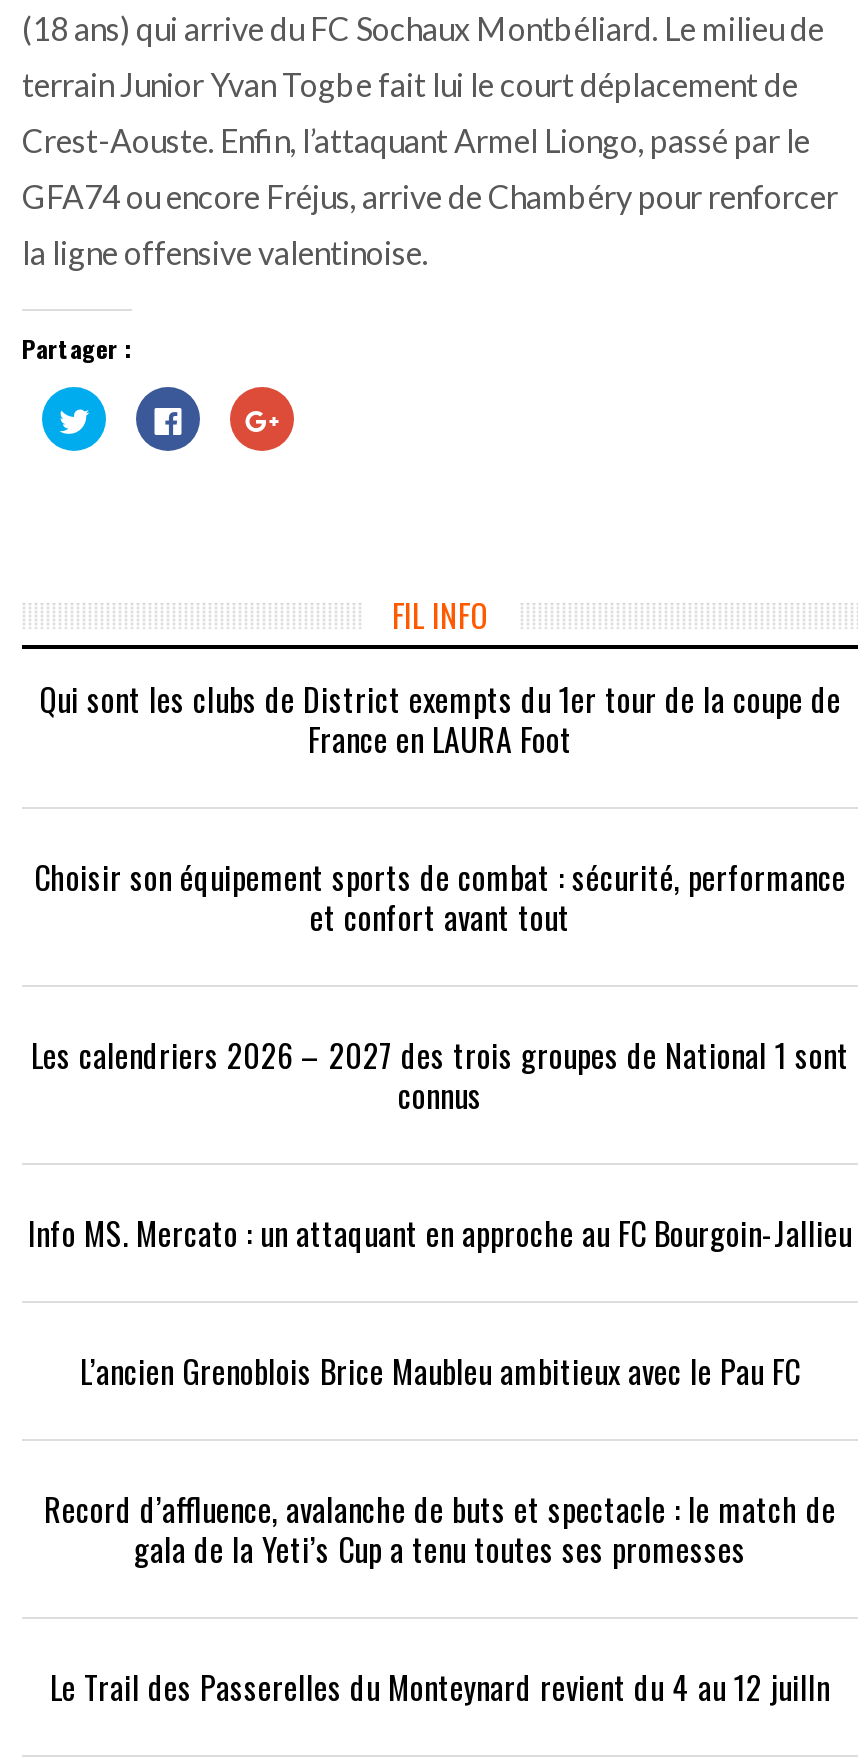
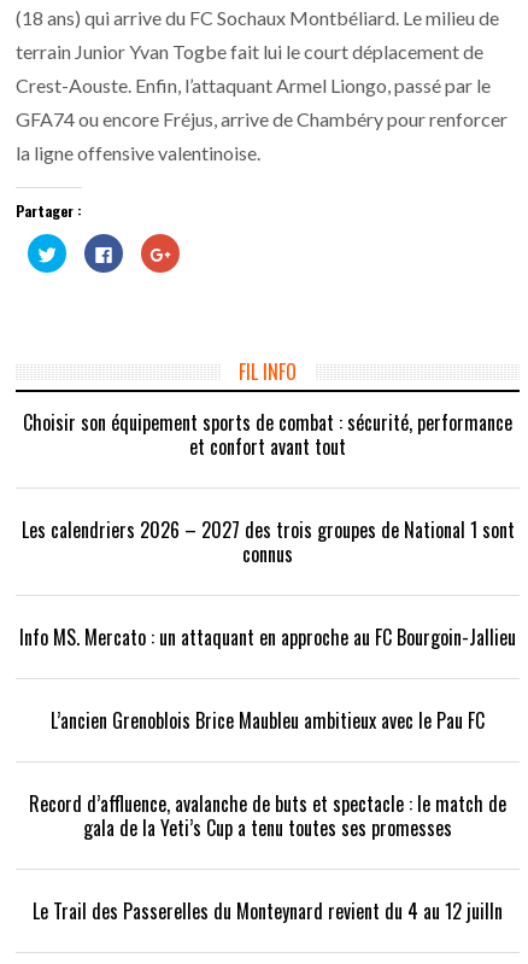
[39,675,841,763] Qui sont les clubs de District exempts du 1er tour de la coupe de | France en LAURA Foot -> none

